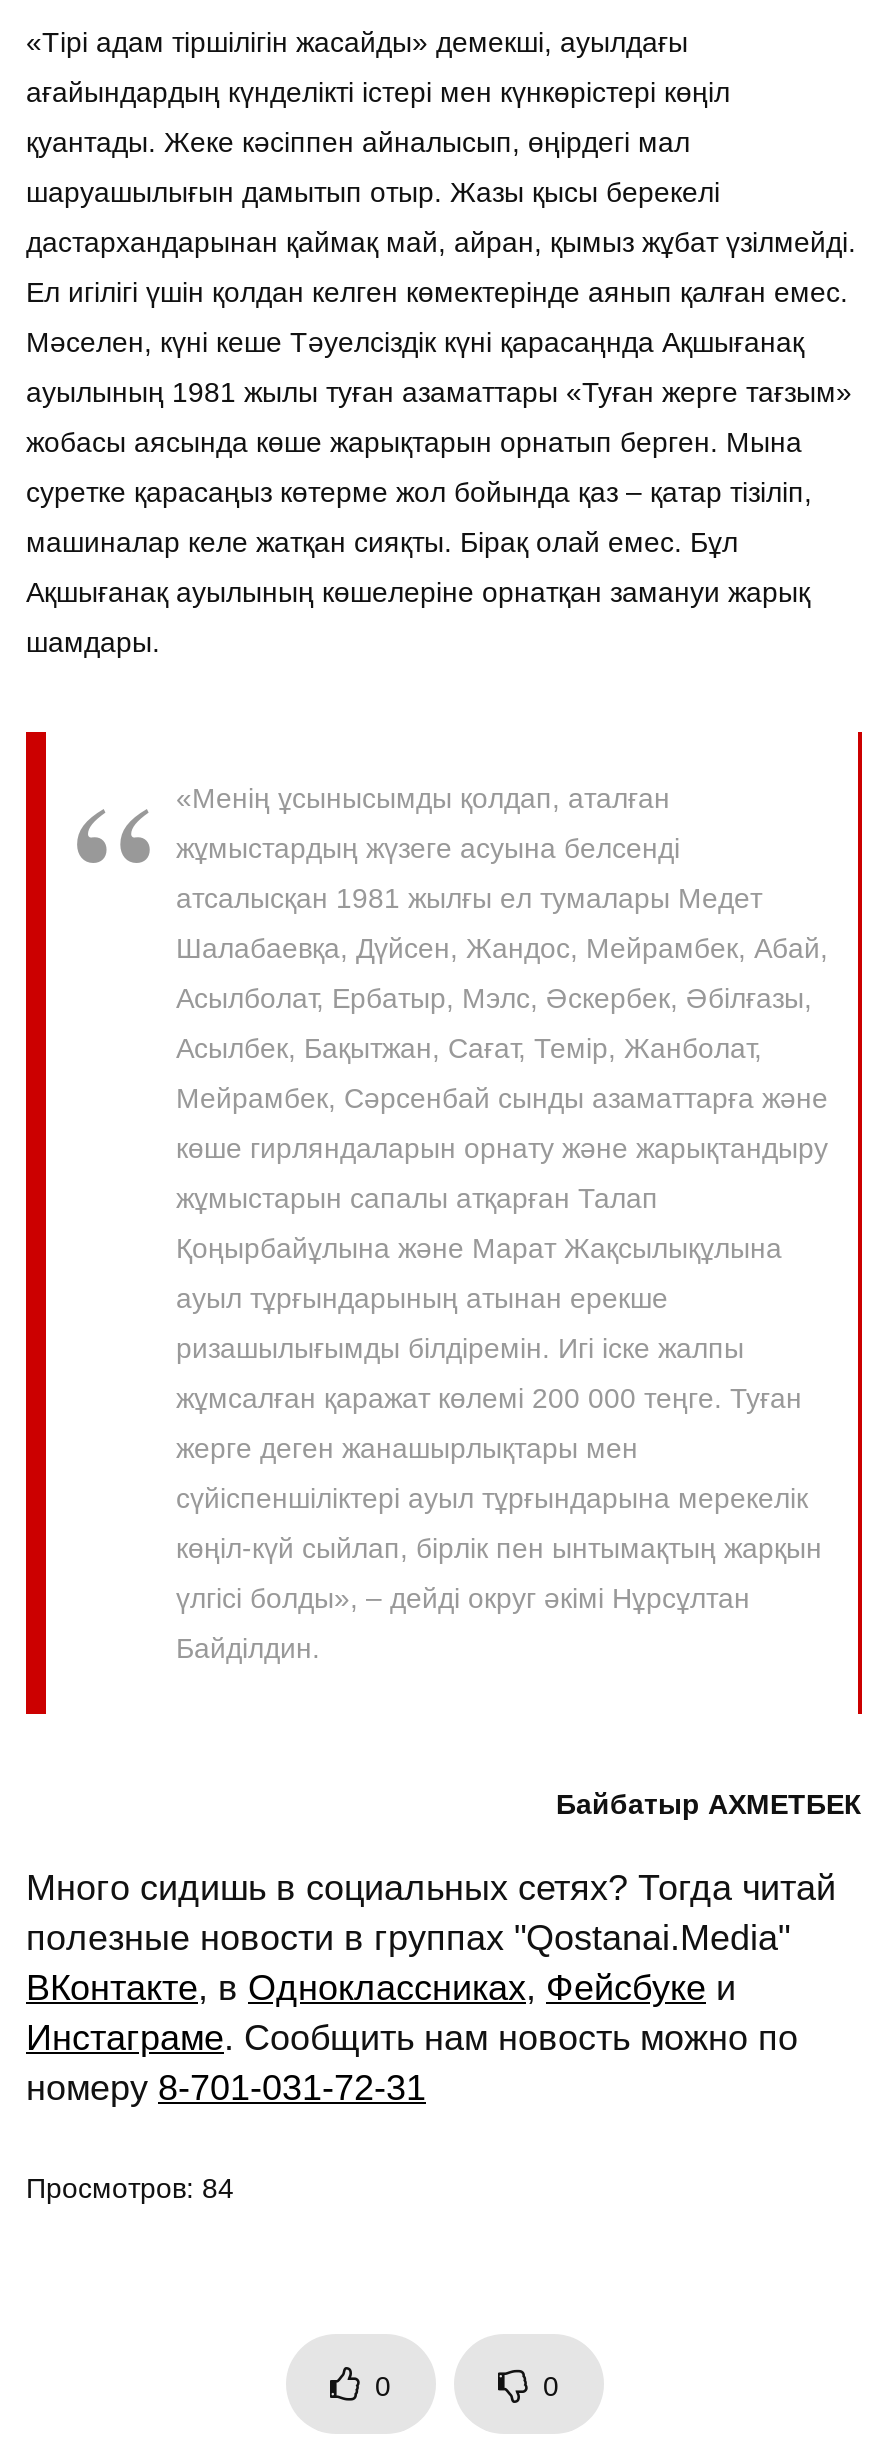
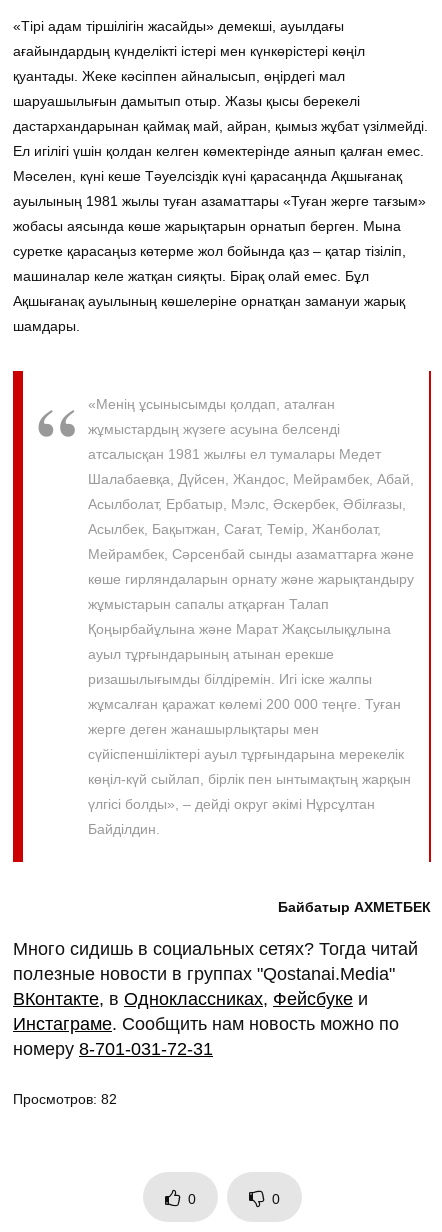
[26,2171,234,2203] Просмотров: 84 -> [13,1091,117,1107] Просмотров: 82

